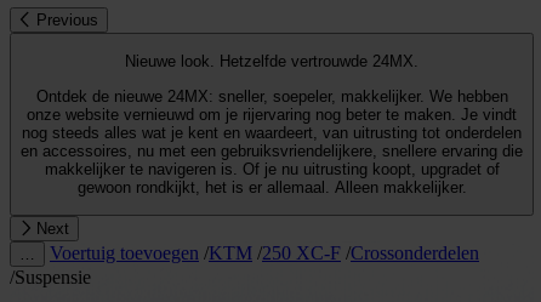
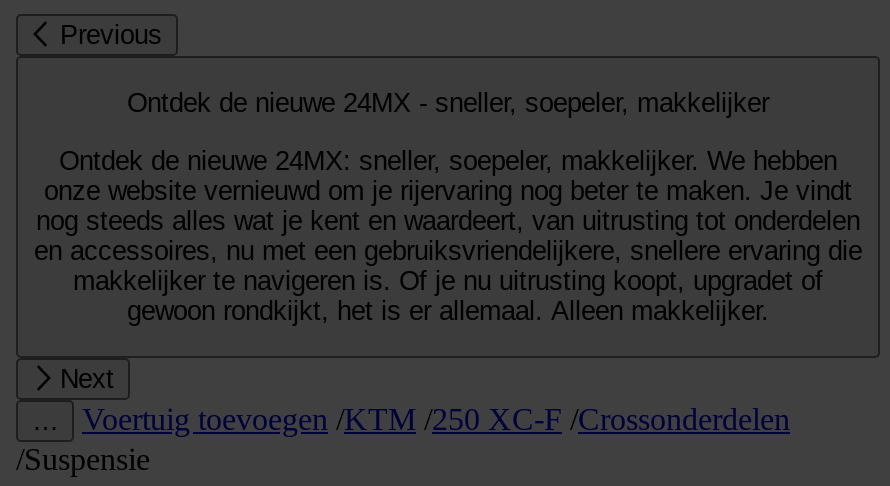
[125,53,418,71] Nieuwe look. Hetzelfde vertrouwde 24MX. -> [127,89,769,119] Ontdek de nieuwe 24MX - sneller, soepeler, makkelijker

